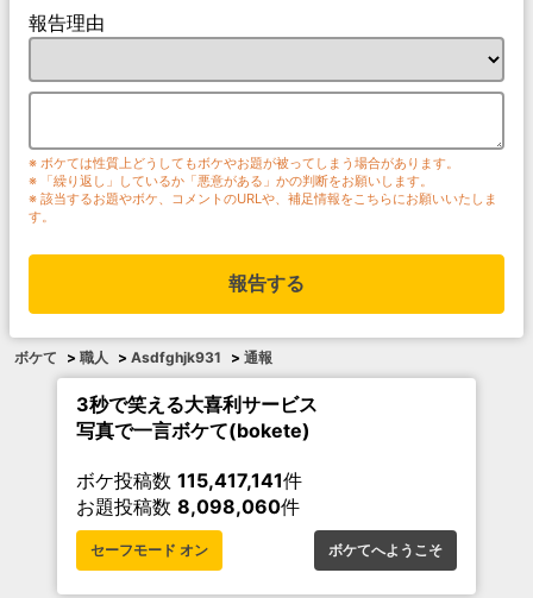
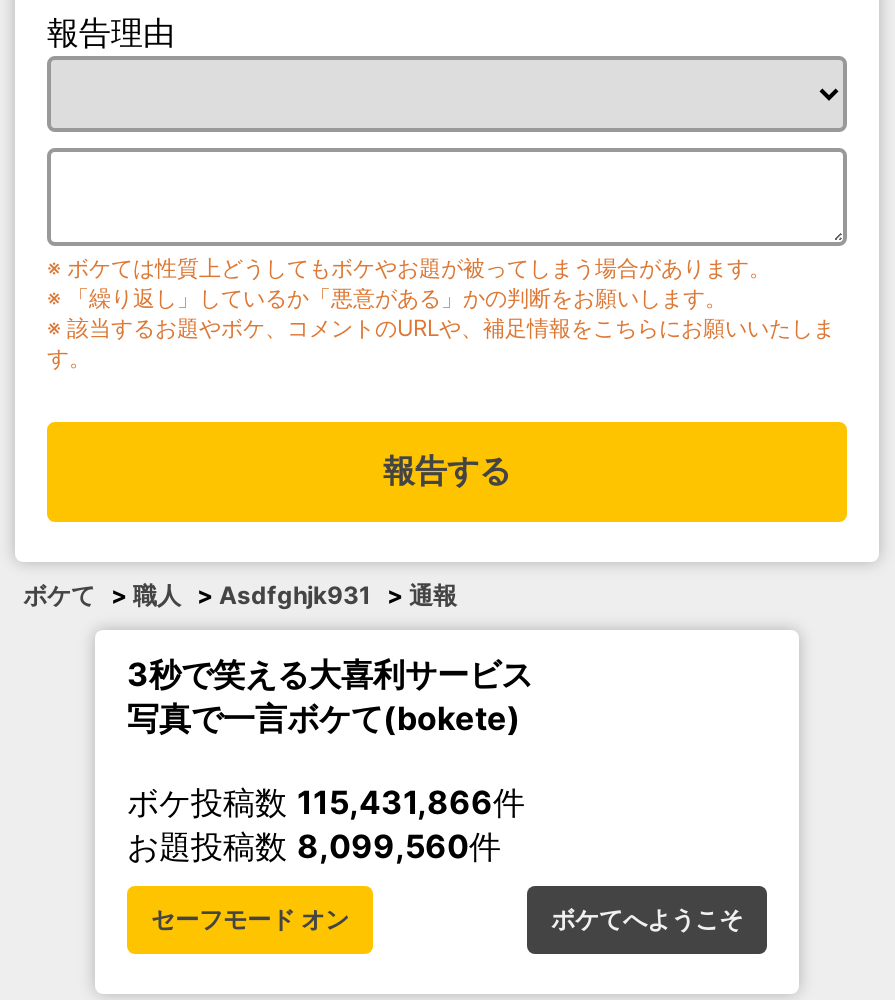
[76,469,302,492] ボケ投稿数115,417,141件 -> [127,782,525,822] ボケ投稿数115,431,866件
[76,495,300,519] お題投稿数8,098,060件 -> [127,826,501,866] お題投稿数8,099,560件

